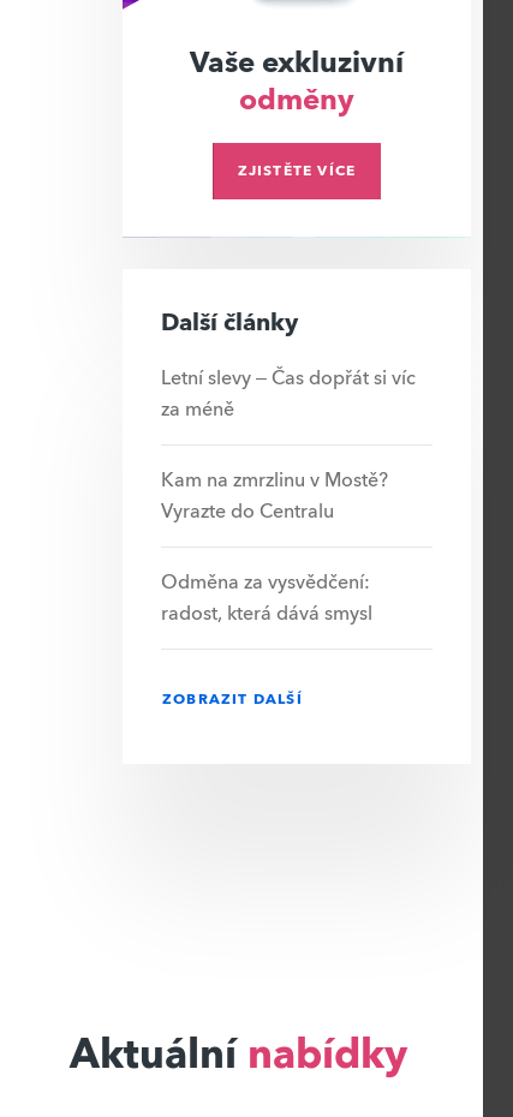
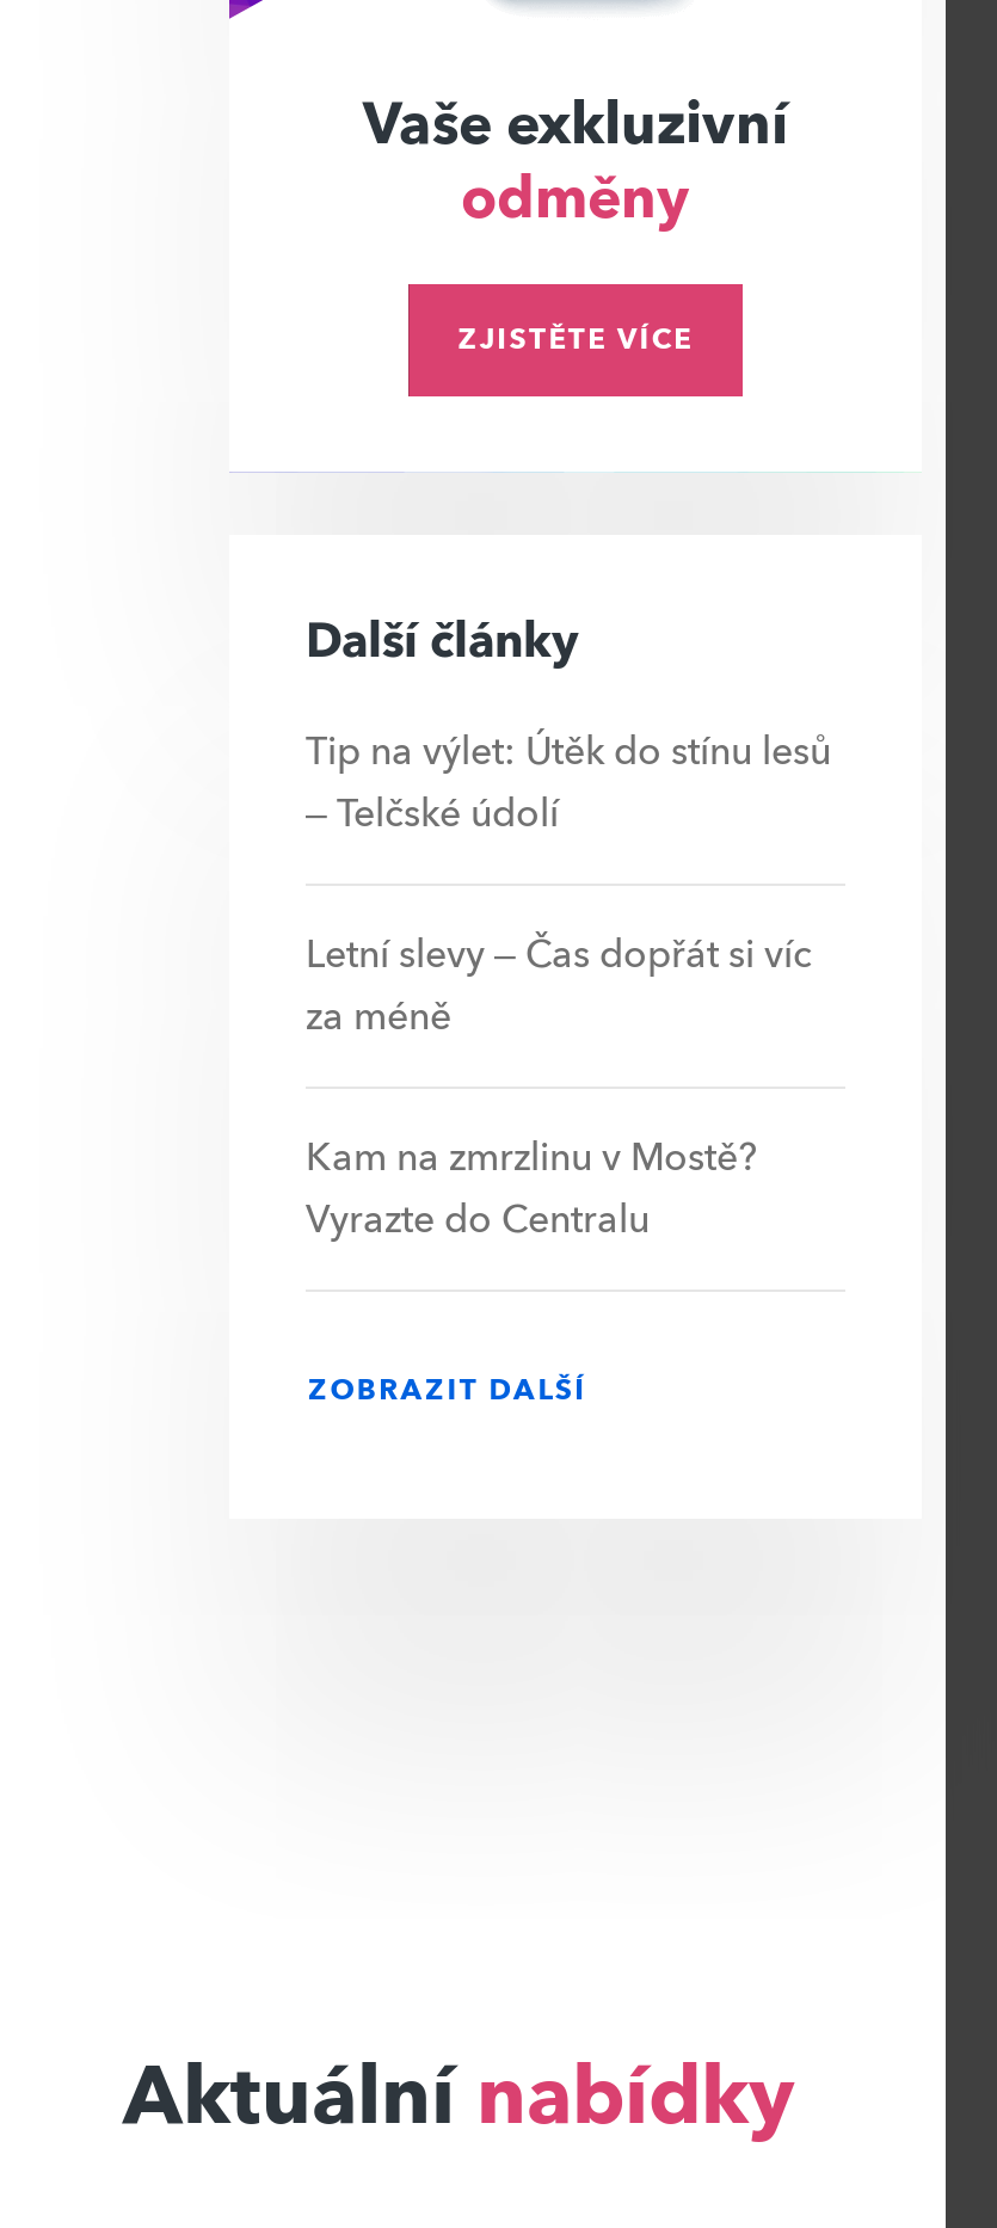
none -> [306,725,831,840] Tip na výlet: Útěk do stínu lesů | – Telčské údolí
moved [161,365,416,525] -> [306,928,812,1246]: Letní slevy – Čas dopřát si víc | za méně | Kam na zmrzlinu v Mostě? | Vyrazte do Centralu
[161,569,372,627] Odměna za vysvědčení: | radost, která dává smysl -> none

